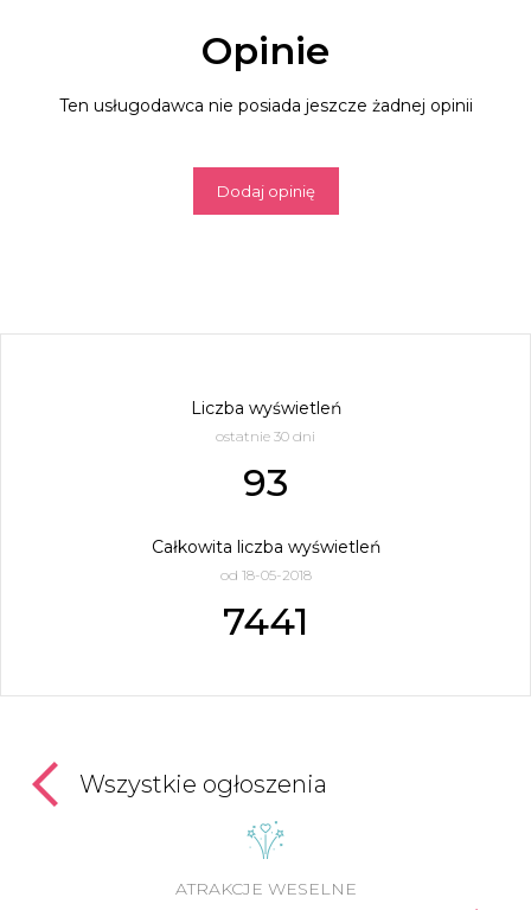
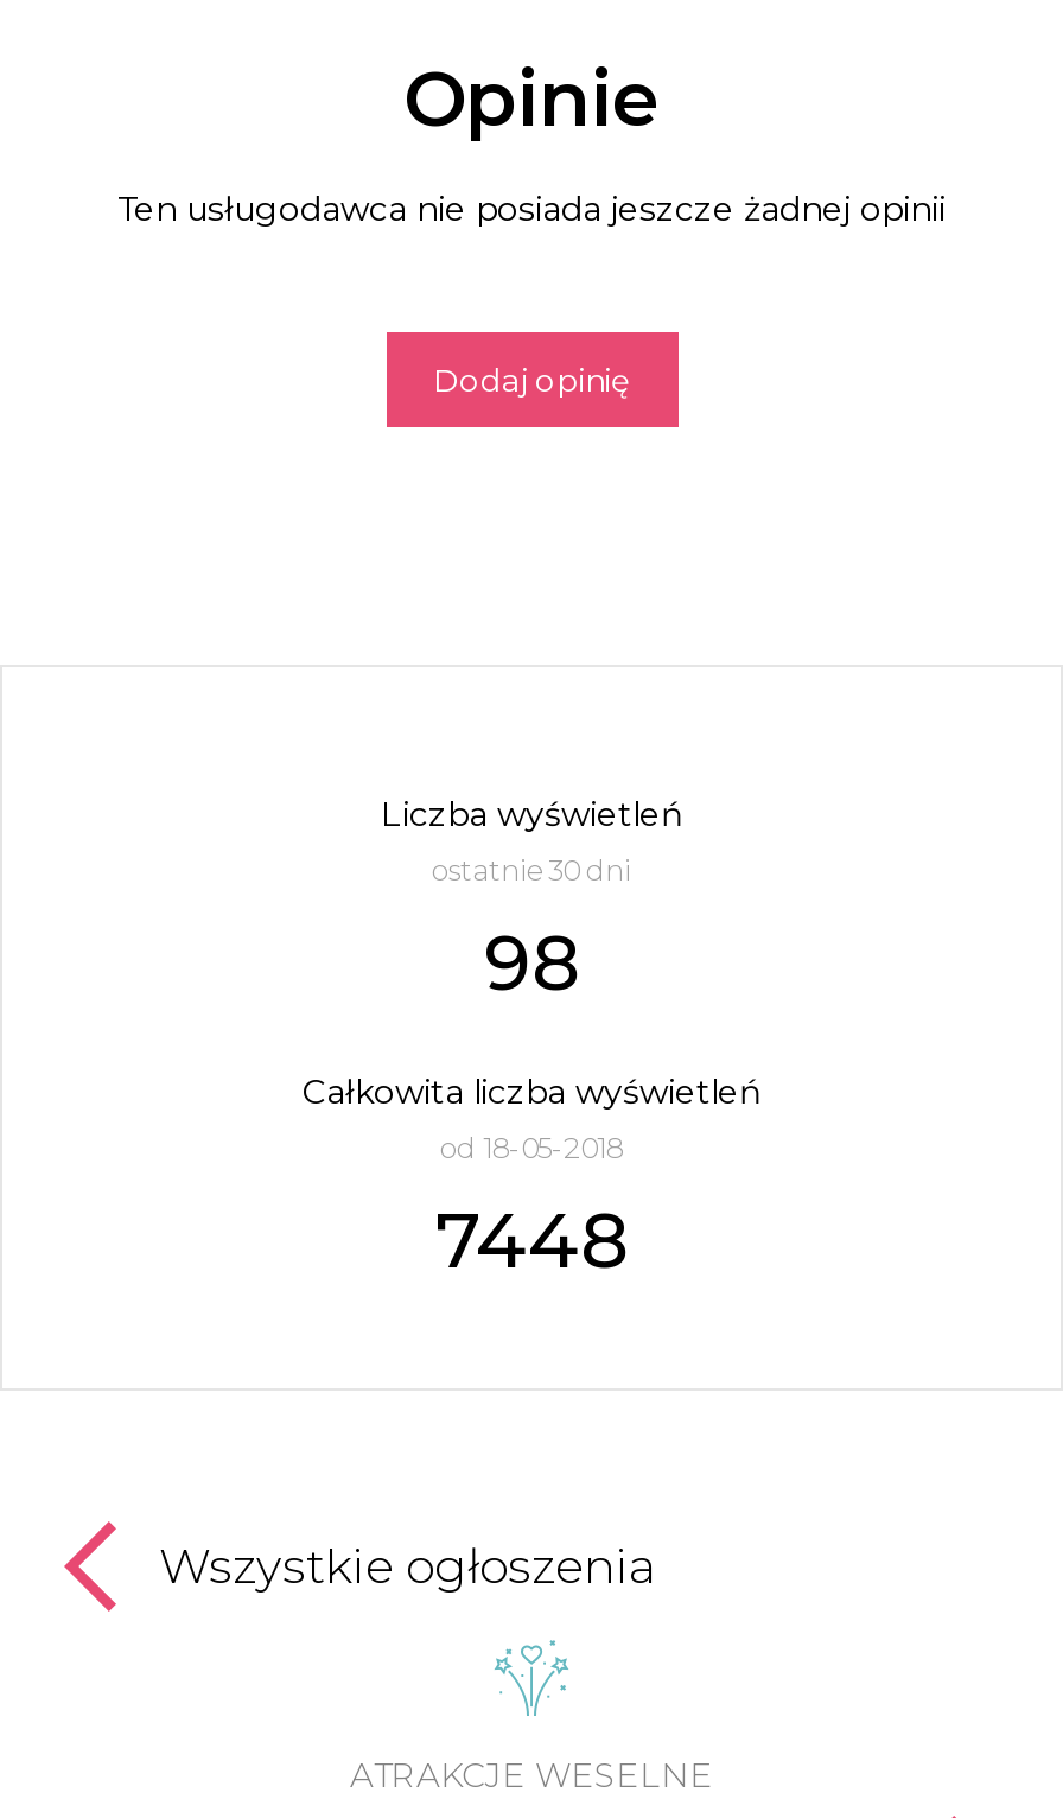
[243,459,288,506] 93 -> [484,917,579,1009] 98
[223,598,308,644] 7441 -> [435,1194,628,1287] 7448

